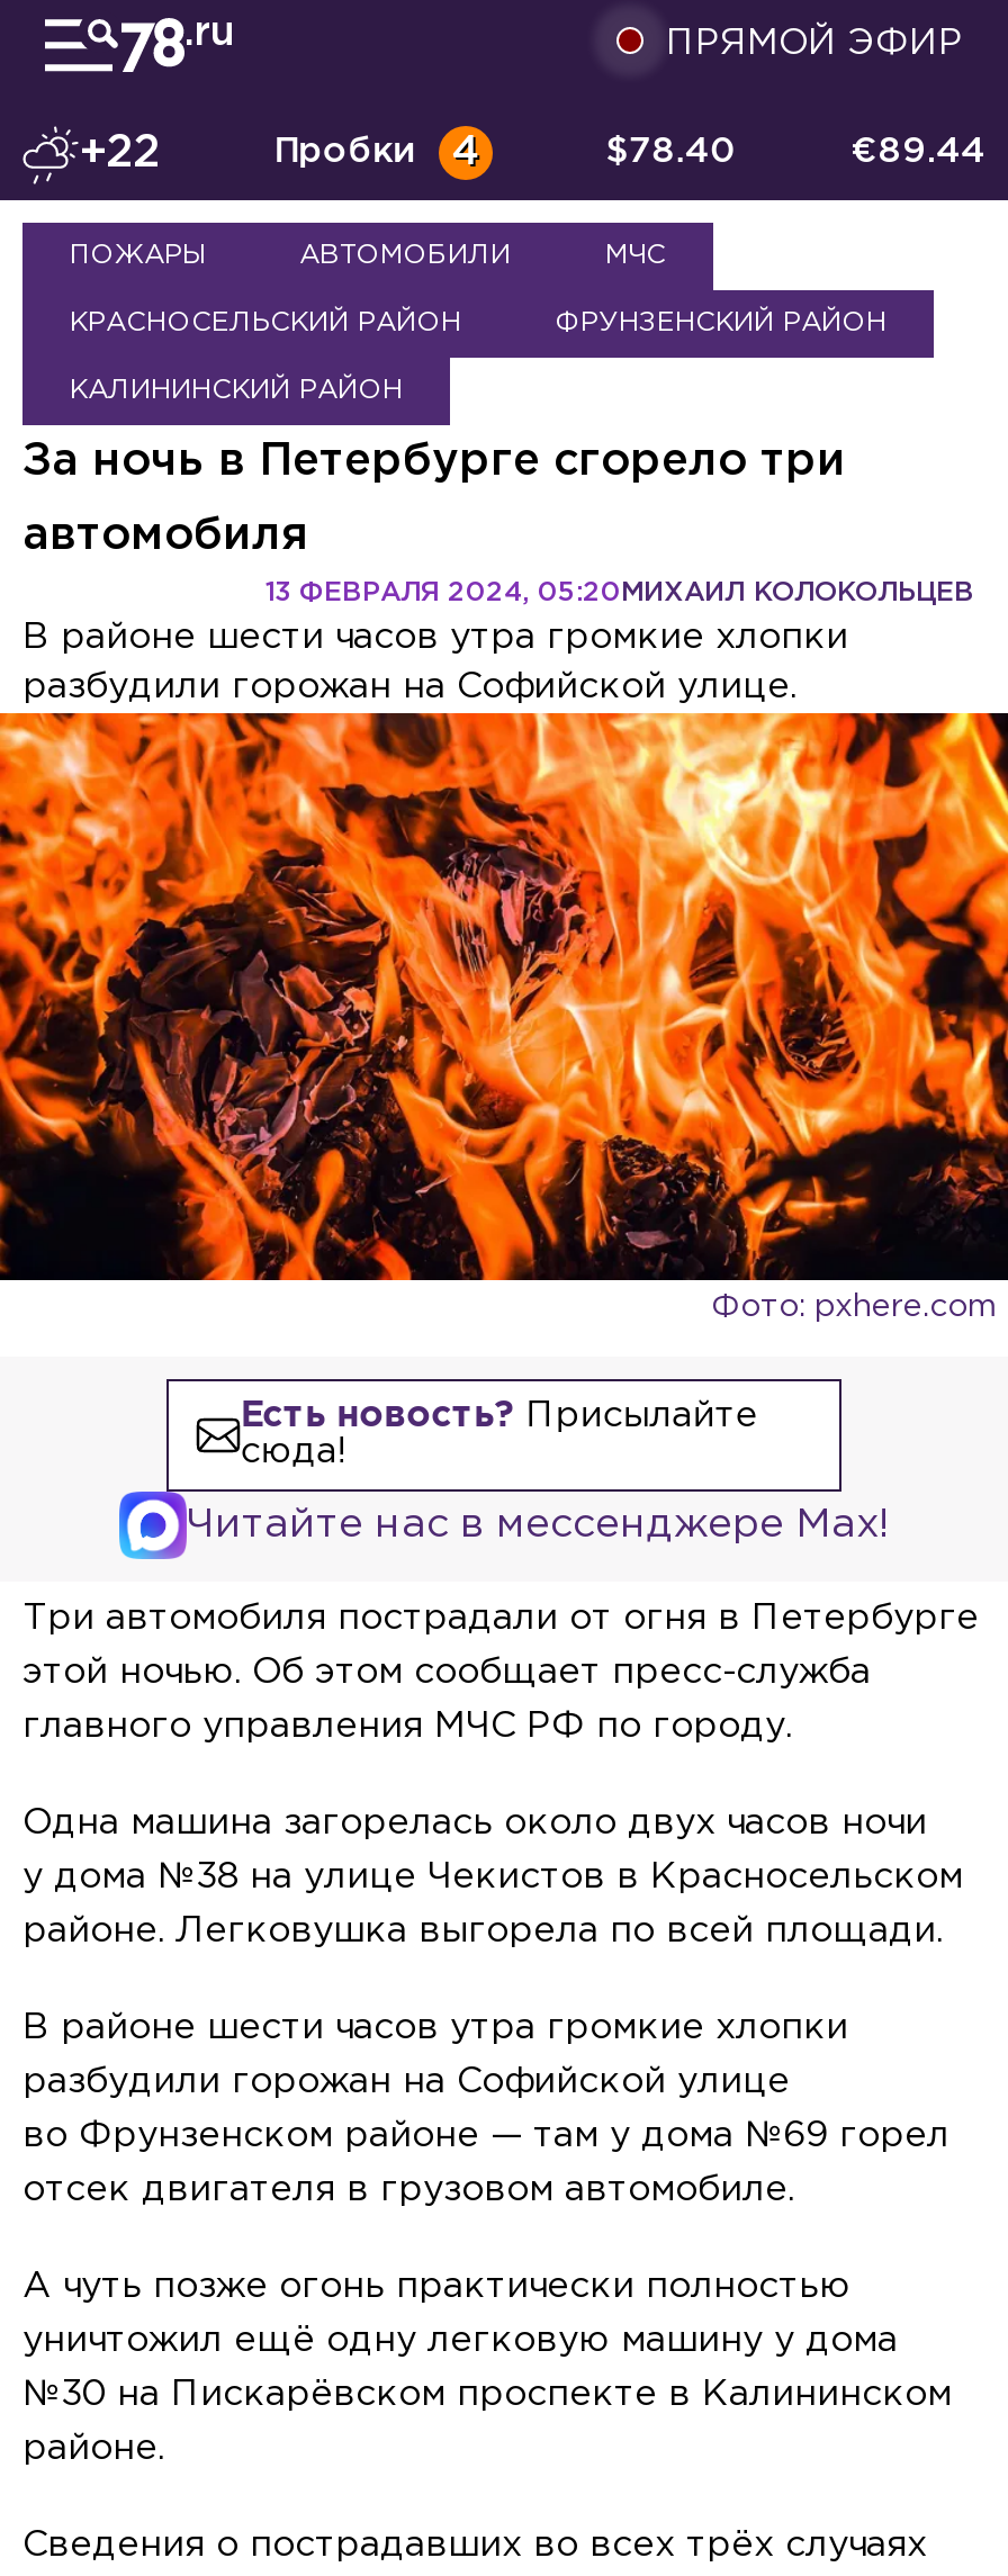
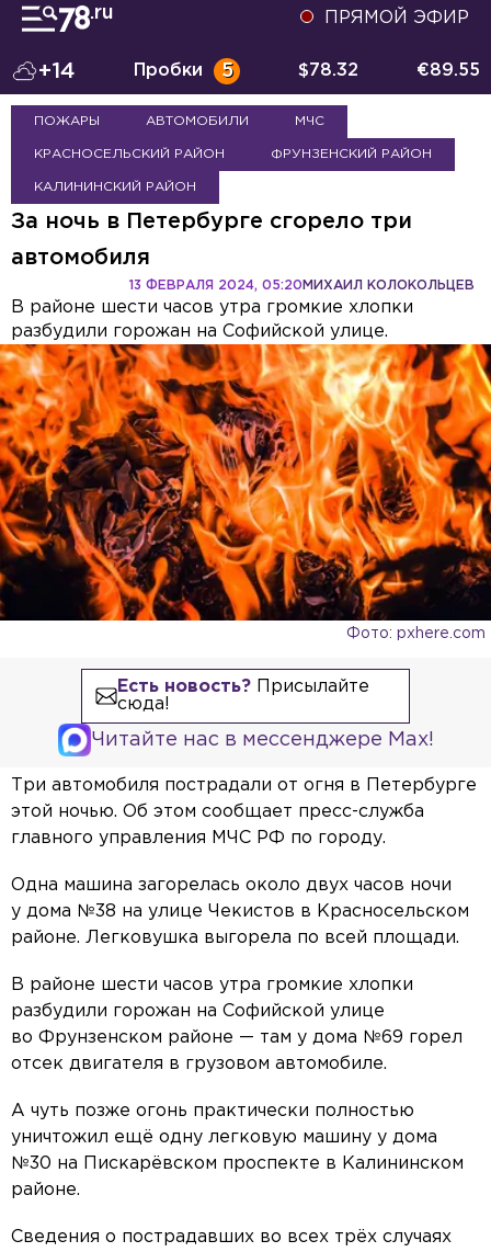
[79,133,160,173] +22 -> [38,61,76,81] +14
[274,135,479,171] Пробки 4 -> [134,62,233,80] Пробки 5
[606,135,736,169] $78.40 -> [298,62,358,79] $78.32
[850,135,985,169] €89.44 -> [416,62,480,79] €89.55

